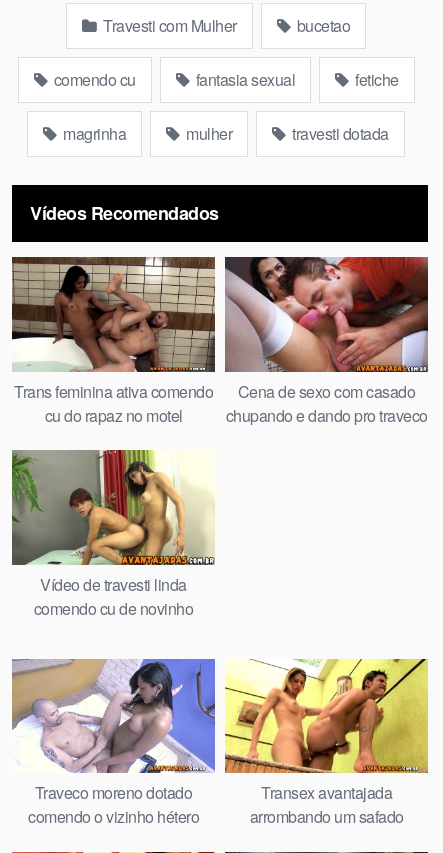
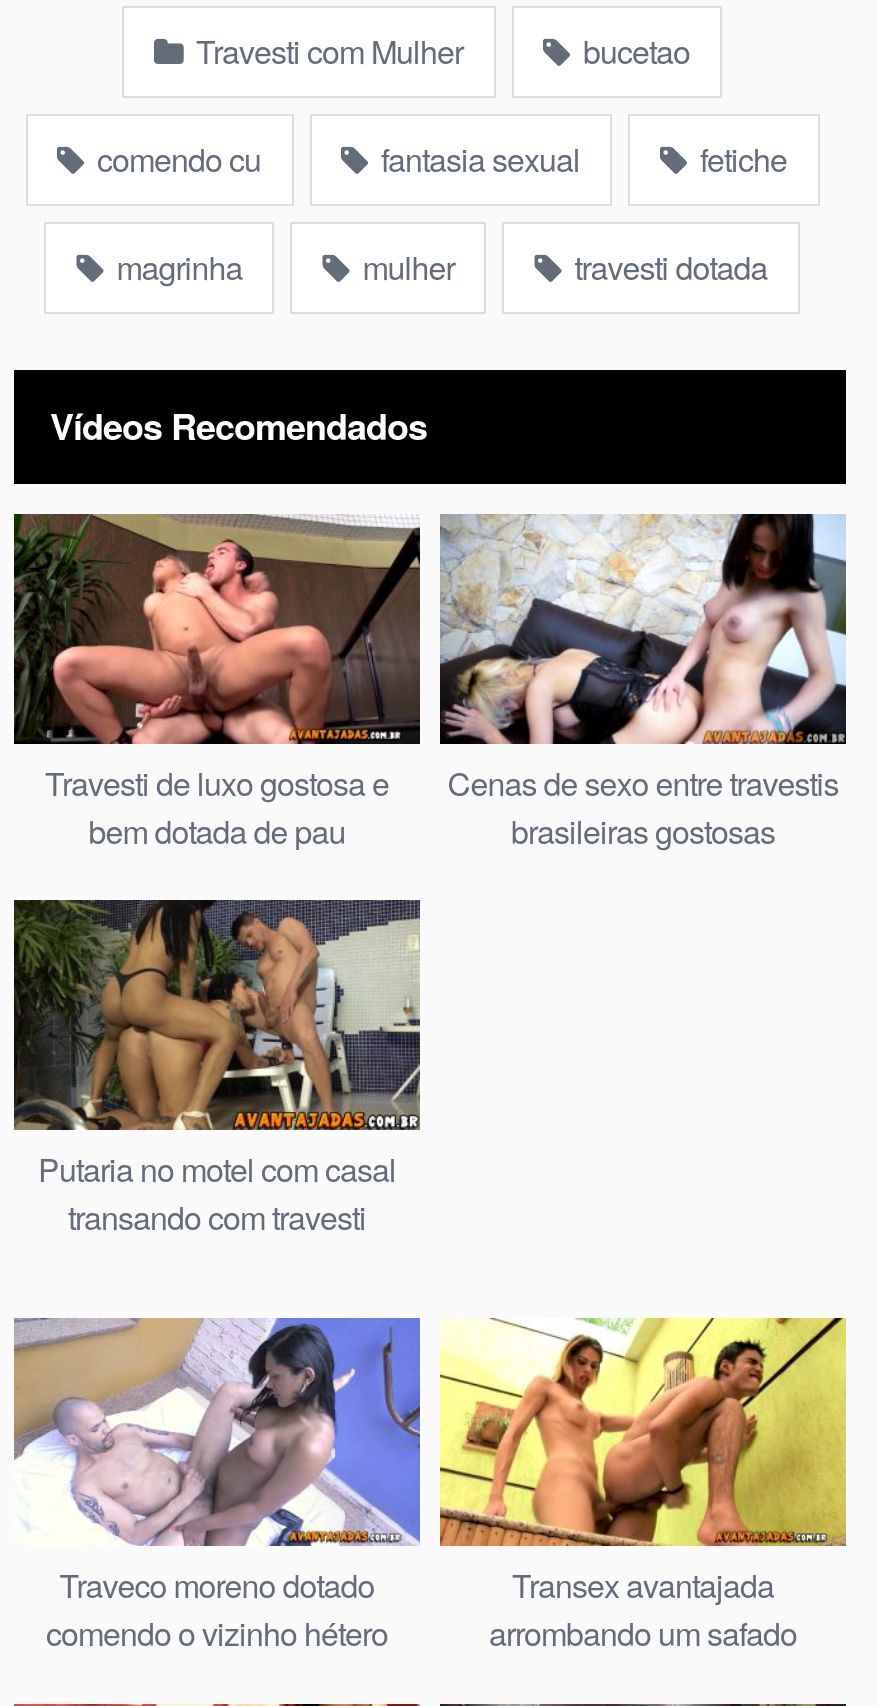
[11,256,216,426] [image] | Trans feminina ativa comendo | cu do rapaz no motel -> [12,514,422,853] [image] | Travesti de luxo gostosa e | bem dotada de pau
[224,256,429,426] [image] | Cena de sexo com casado | chupando e dando pro traveco -> [438,512,846,853] [image] | Cenas de sexo entre travestis | brasileiras gostosas
[11,449,215,619] [image] | Vídeo de travesti linda | comendo cu de novinho -> [12,898,422,1239] [image] | Putaria no motel com casal | transando com travesti

